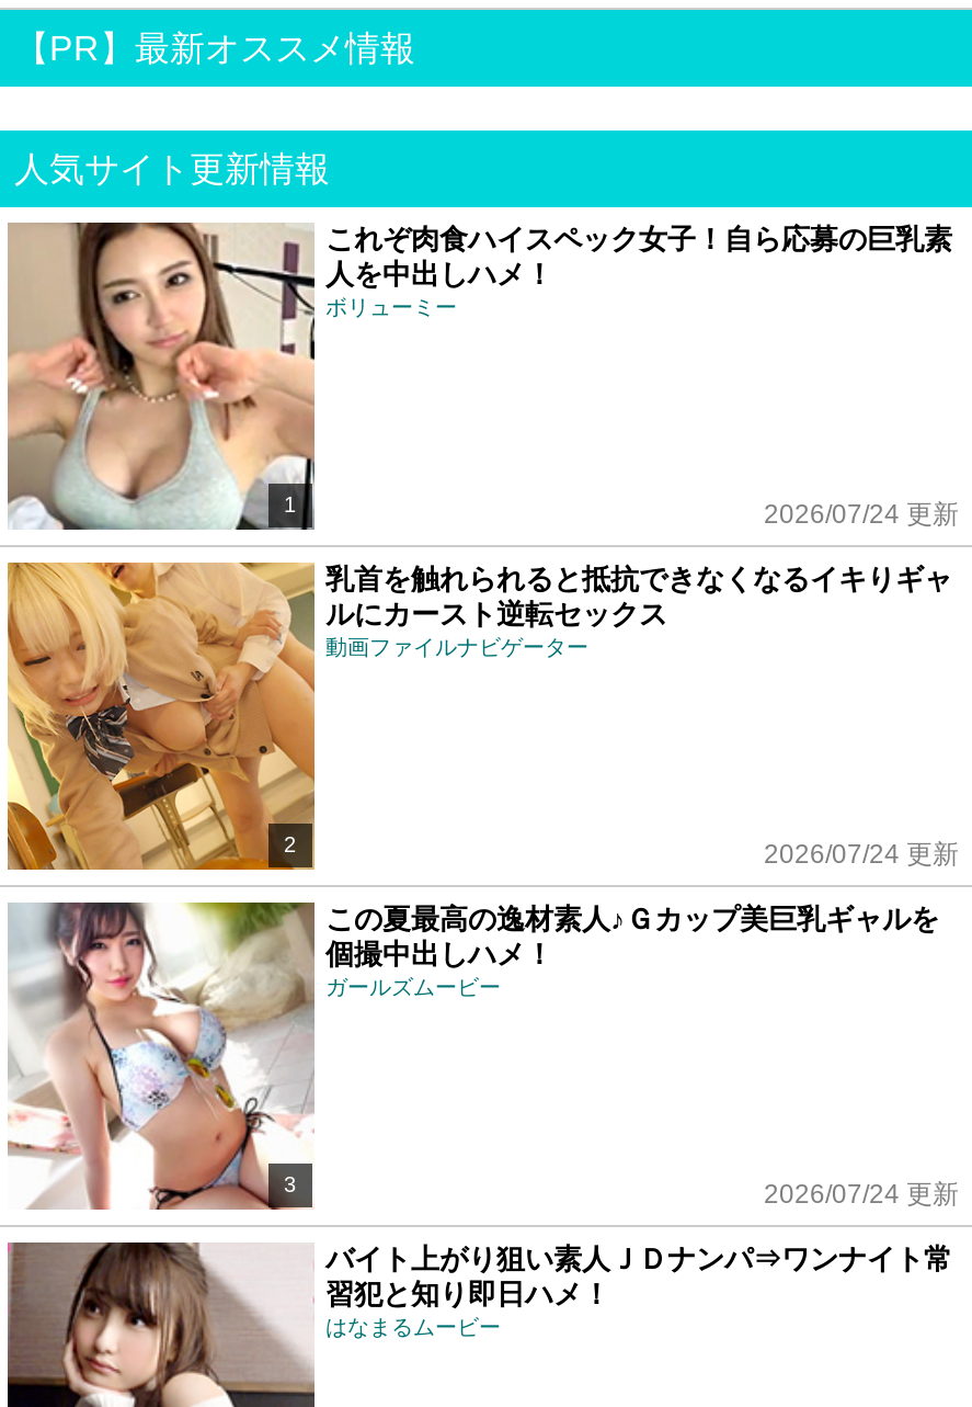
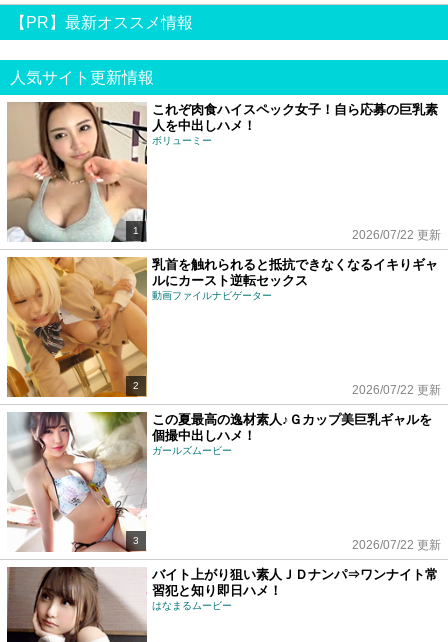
[764,499,959,530] 2026/07/24 更新 -> [352,228,441,242] 2026/07/22 更新
[764,839,959,870] 2026/07/24 更新 -> [352,383,441,397] 2026/07/22 更新
[764,1179,959,1210] 2026/07/24 更新 -> [352,538,441,552] 2026/07/22 更新

